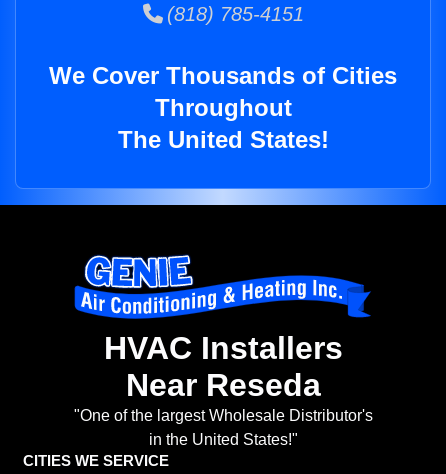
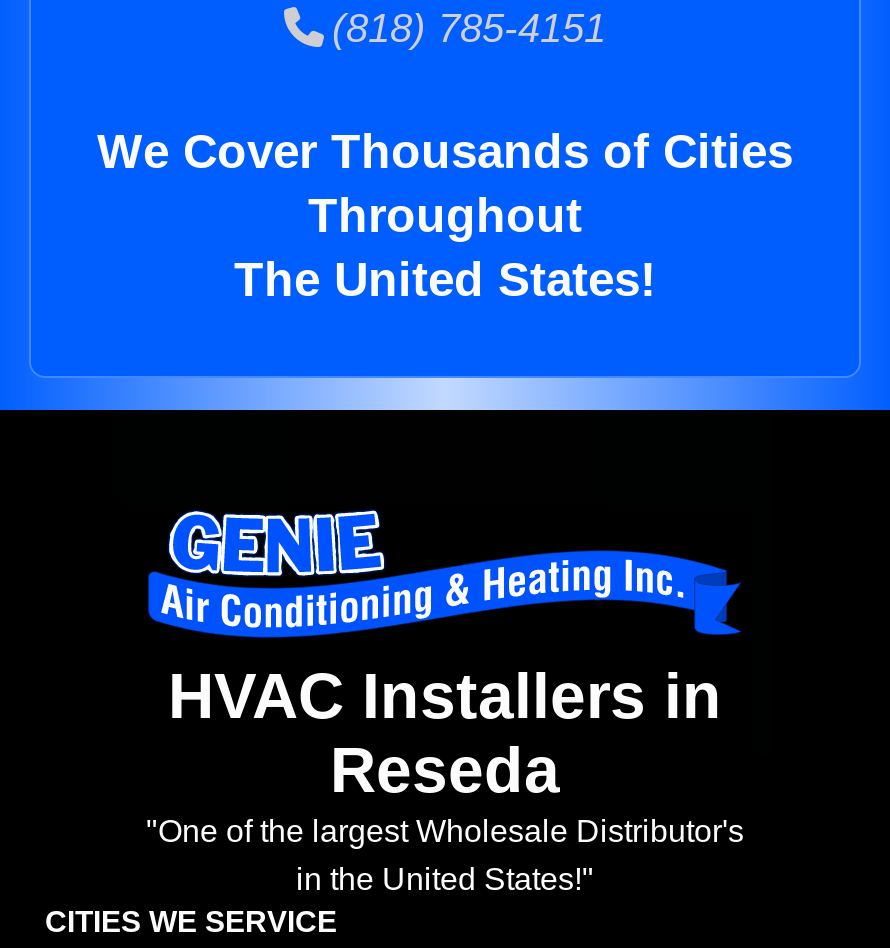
[103,330,342,403] HVAC Installers | Near Reseda -> [168,661,722,807] HVAC Installers in | Reseda

